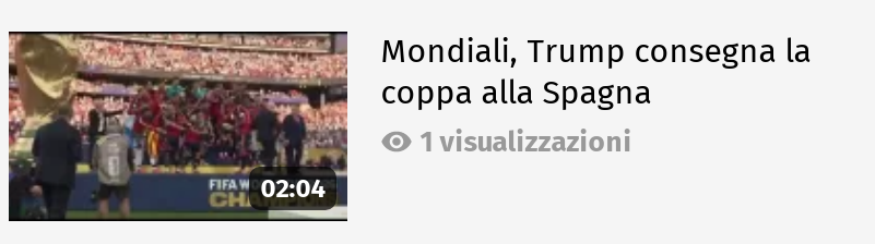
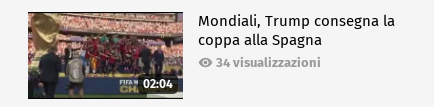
[420,125,632,158] 1 visualizzazioni -> [216,55,321,70] 34 visualizzazioni

